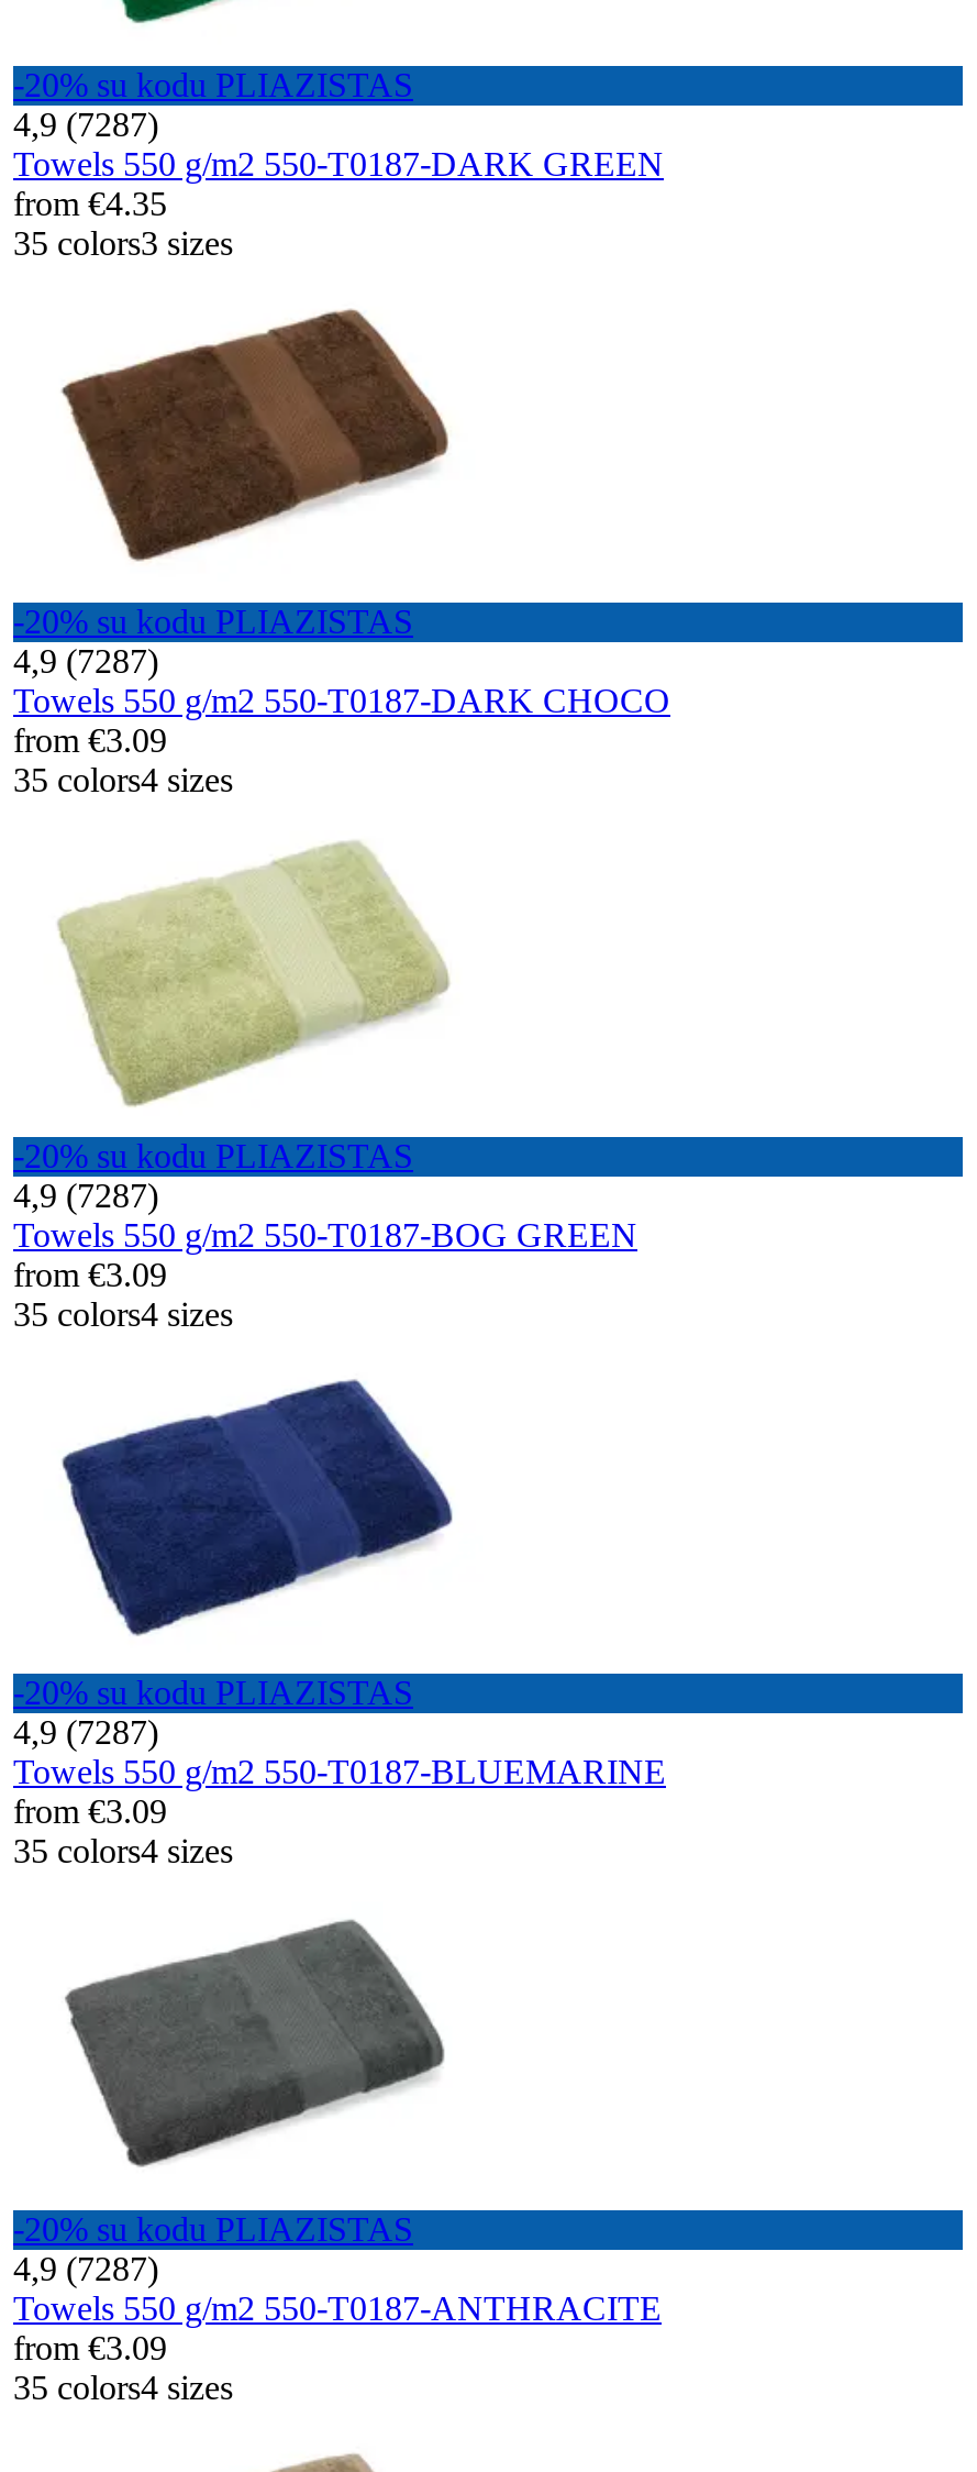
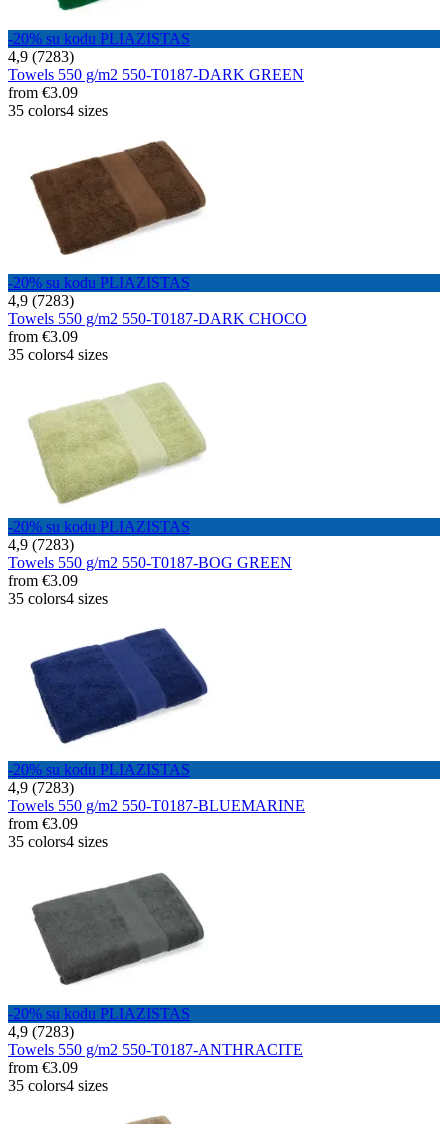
[13,106,158,143] 4,9 (7287) -> [8,48,74,65] 4,9 (7283)
[13,185,167,223] from €4.35 -> [8,84,78,101] from €3.09
[13,225,233,262] 35 colors3 sizes -> [8,102,108,119] 35 colors4 sizes
[13,642,158,679] 4,9 (7287) -> [8,292,74,309] 4,9 (7283)
[13,1178,158,1215] 4,9 (7287) -> [8,535,74,552] 4,9 (7283)
[13,1713,158,1751] 4,9 (7287) -> [8,779,74,796] 4,9 (7283)
[13,2249,158,2287] 4,9 (7287) -> [8,1023,74,1040] 4,9 (7283)

